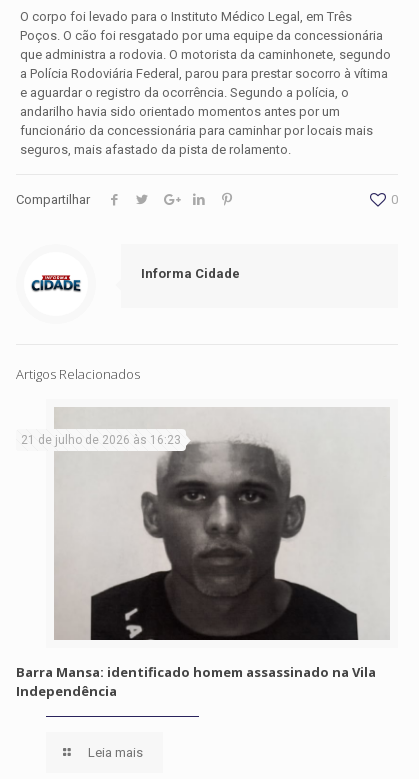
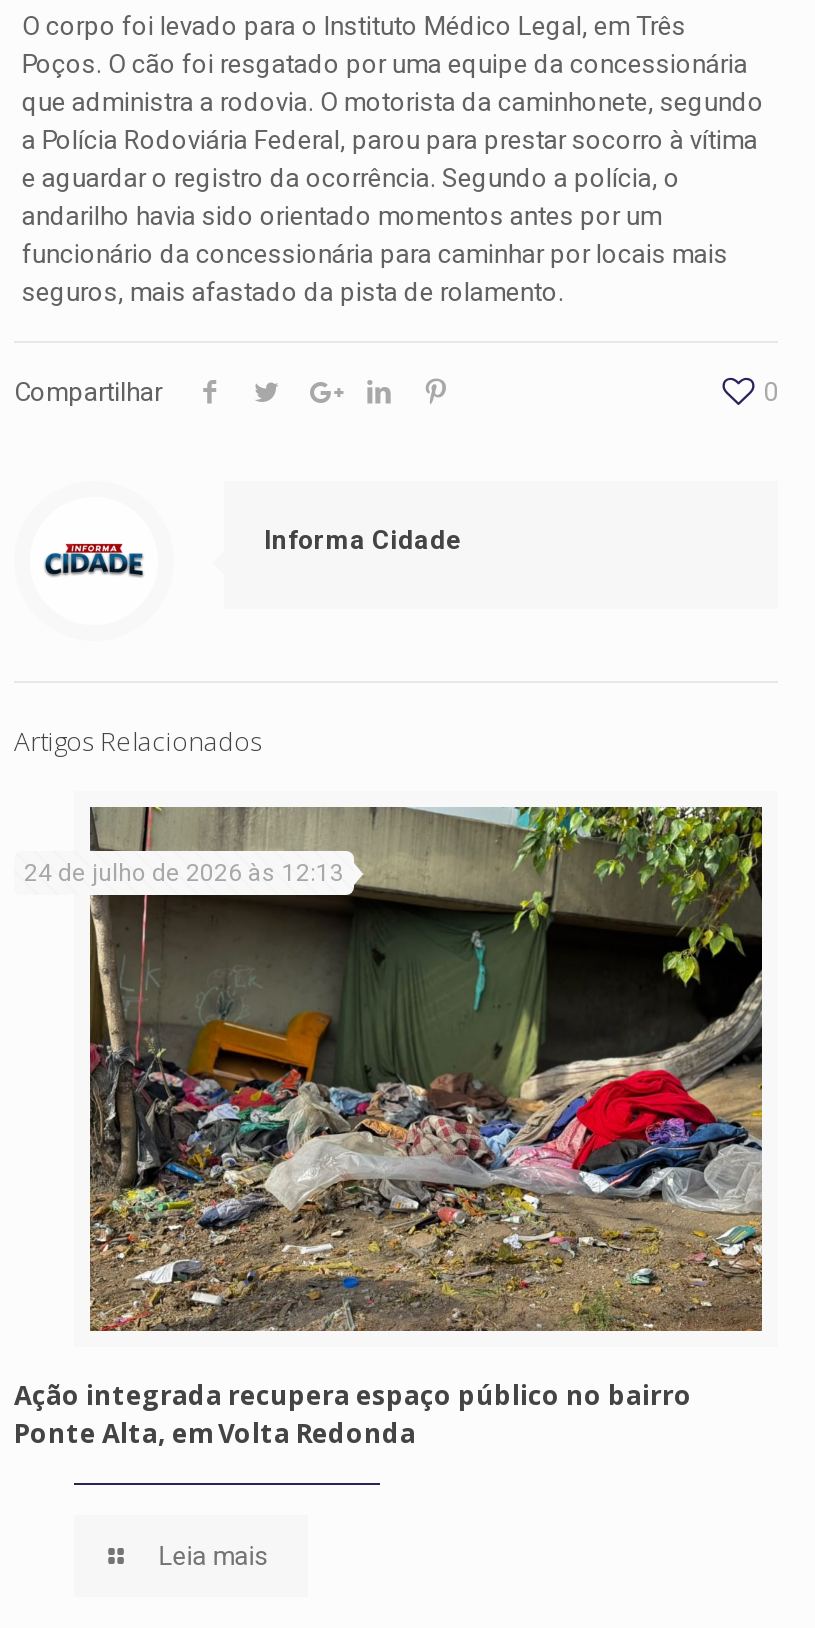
[21,407,390,641] [image] | 21 de julho de 2026 às 16:23 -> [24,805,764,1303] [image] | 24 de julho de 2026 às 12:13
[16,663,376,700] Barra Mansa: identificado homem assassinado na Vila | Independência -> [14,1378,692,1452] Ação integrada recupera espaço público no bairro | Ponte Alta, em Volta Redonda

